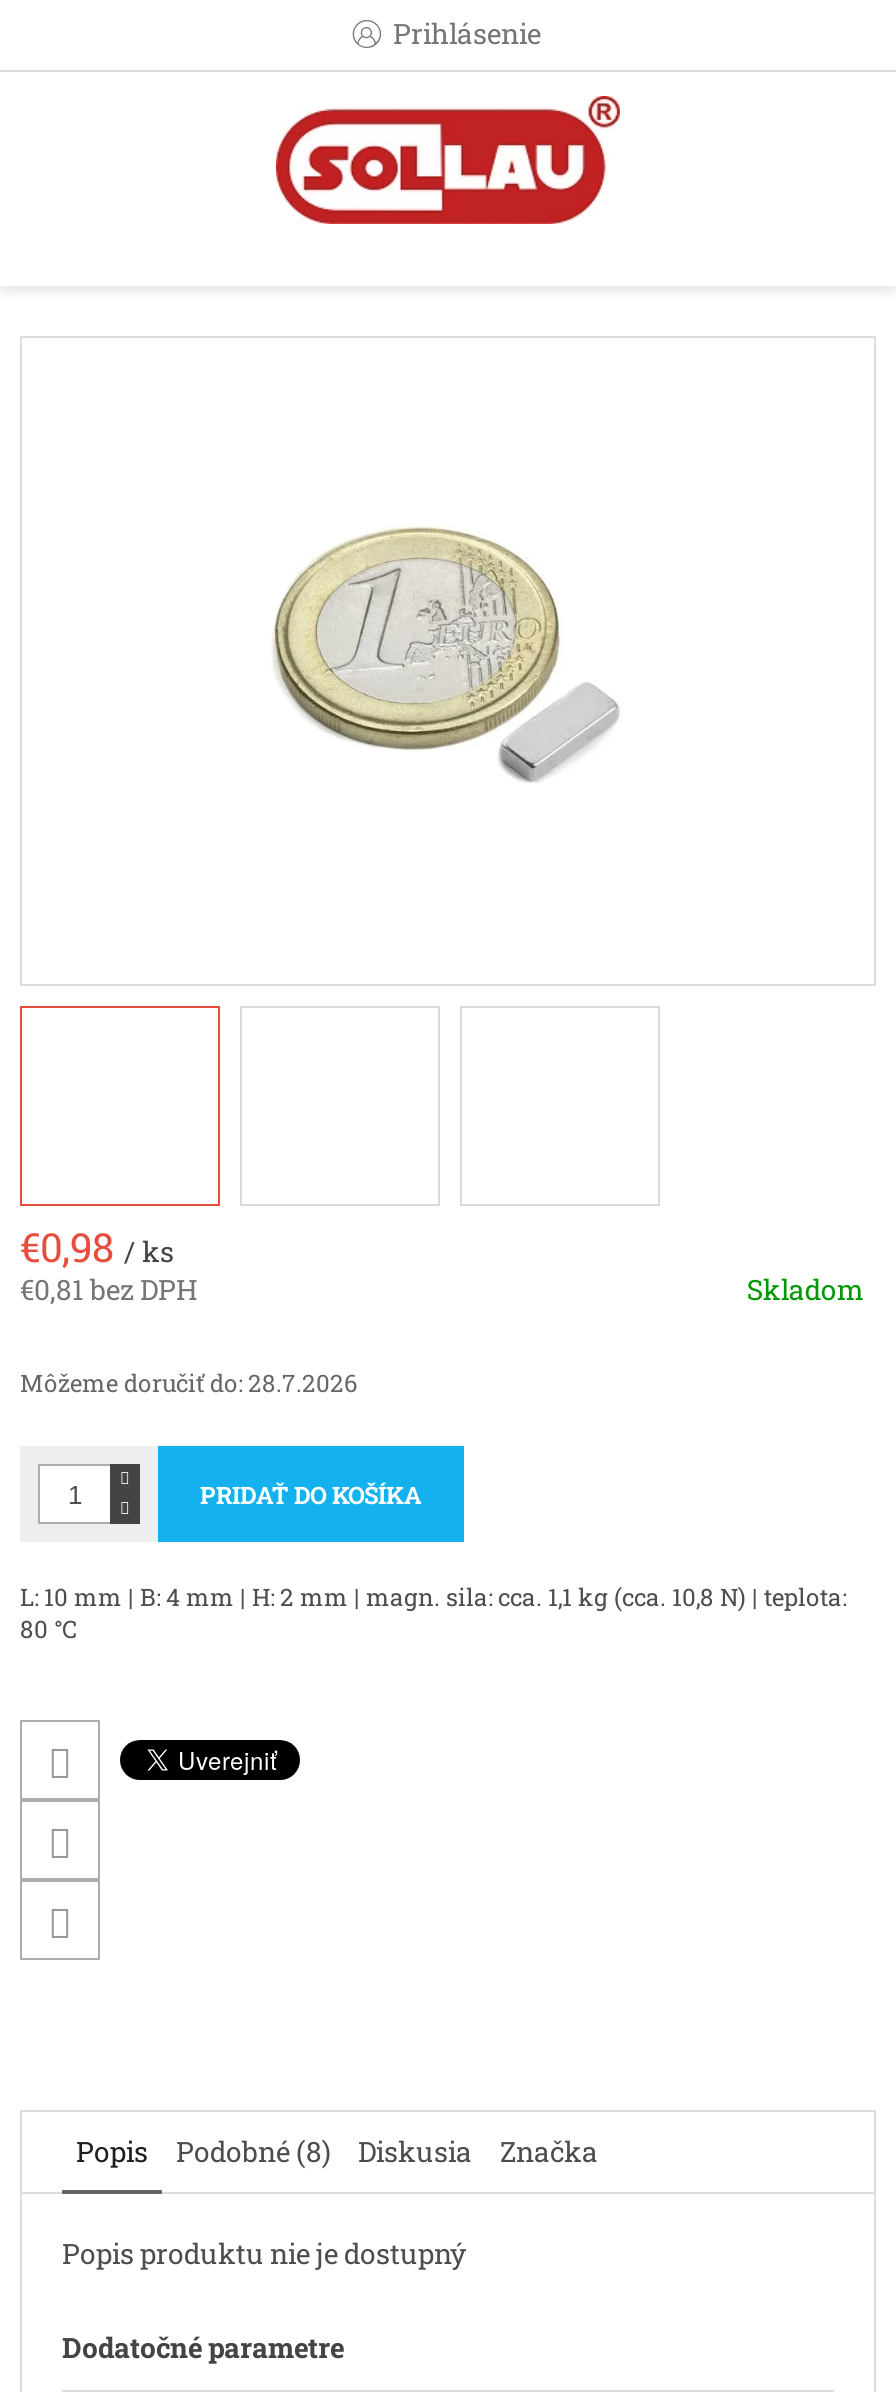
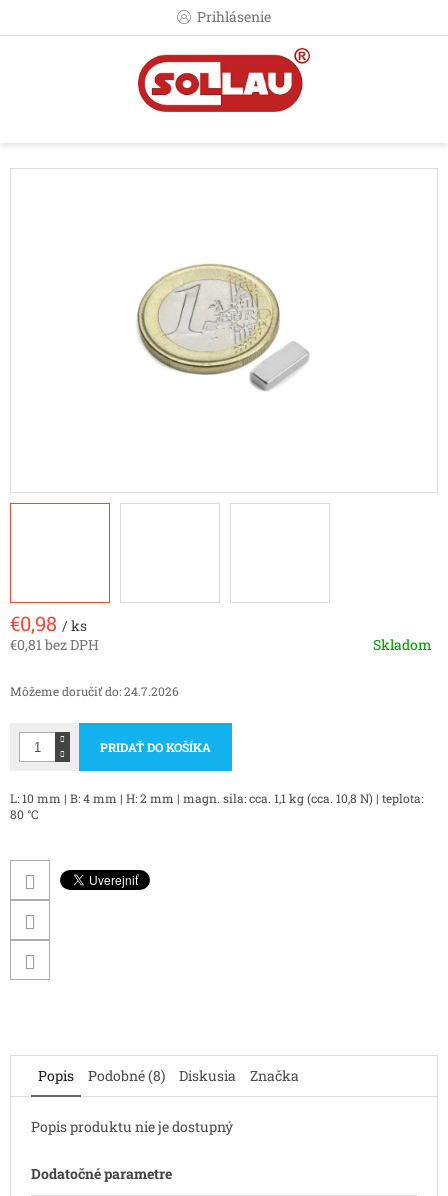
[20,1366,358,1398] Môžeme doručiť do: 28.7.2026 -> [10,683,179,699] Môžeme doručiť do: 24.7.2026

